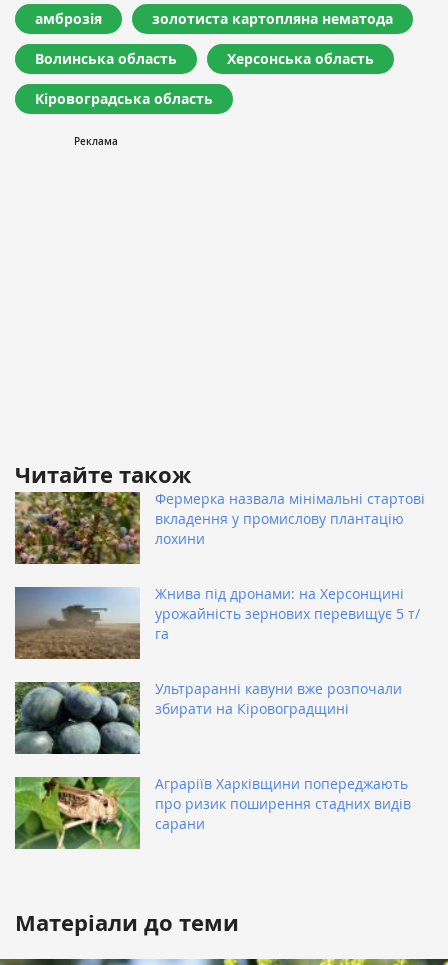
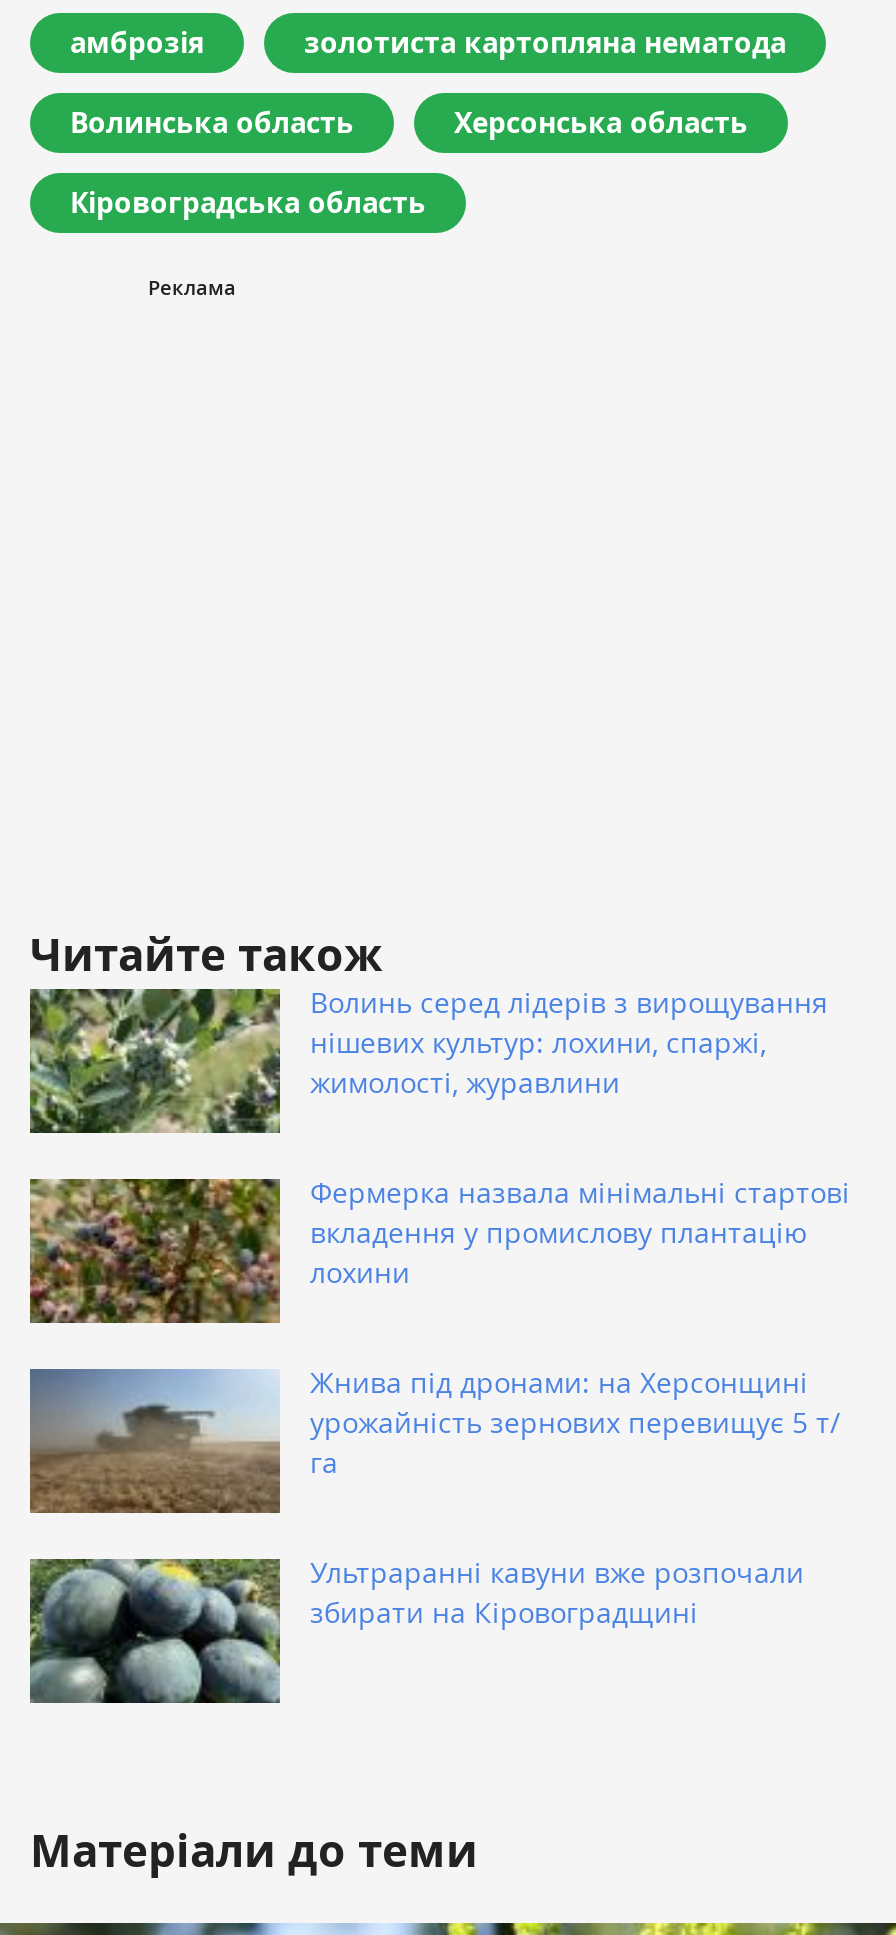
moved [13,489,425,718] -> [26,1174,850,1632]: [image] | Фермерка назвала мінімальні стартові | вкладення у промислову плантацію | ... | Ультраранні кавуни вже розпочали | збирати на Кіровоградщині
none -> [28,984,828,1135] [image] | Волинь серед лідерів з вирощування | нішевих культур: лохини, спаржі, | жимолості, журавлини
[14,774,411,850] [image] | Аграріїв Харківщини попереджають | про ризик поширення стадних видів | сарани -> none

